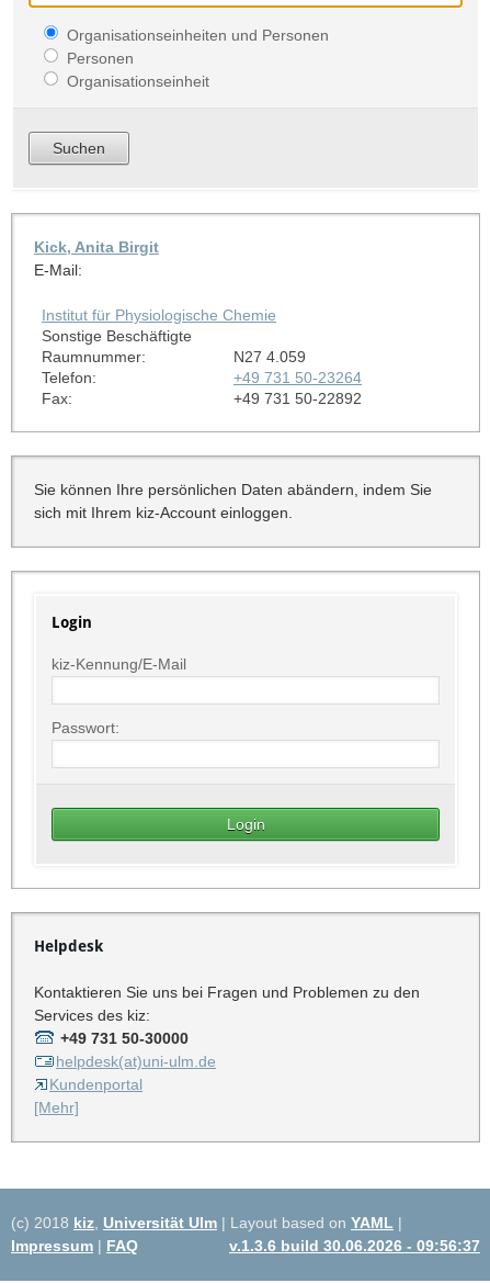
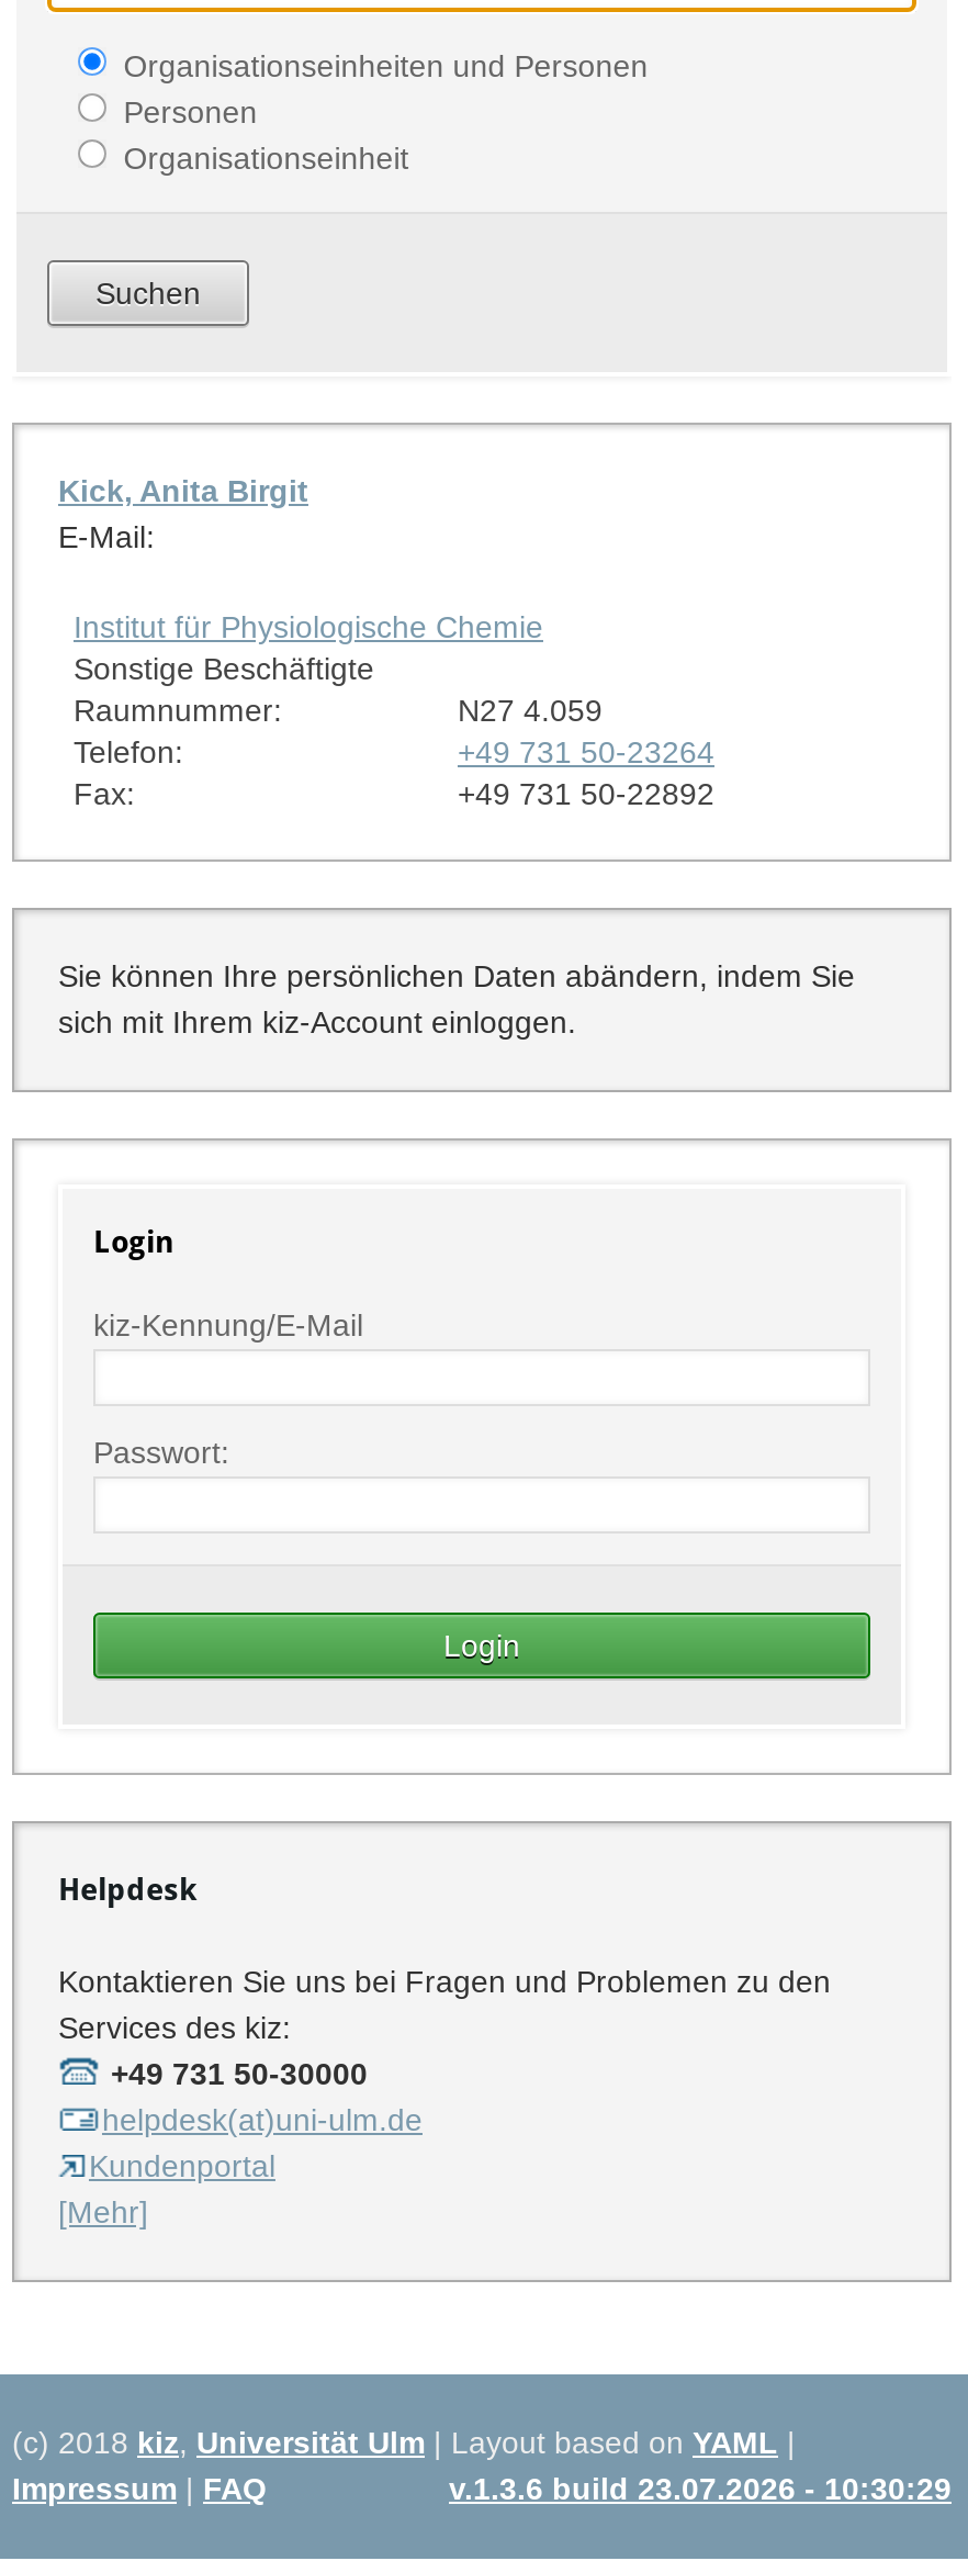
[229,1237,480,1254] v.1.3.6 build 30.06.2026 - 09:56:37 -> [449,2471,952,2506] v.1.3.6 build 23.07.2026 - 10:30:29

